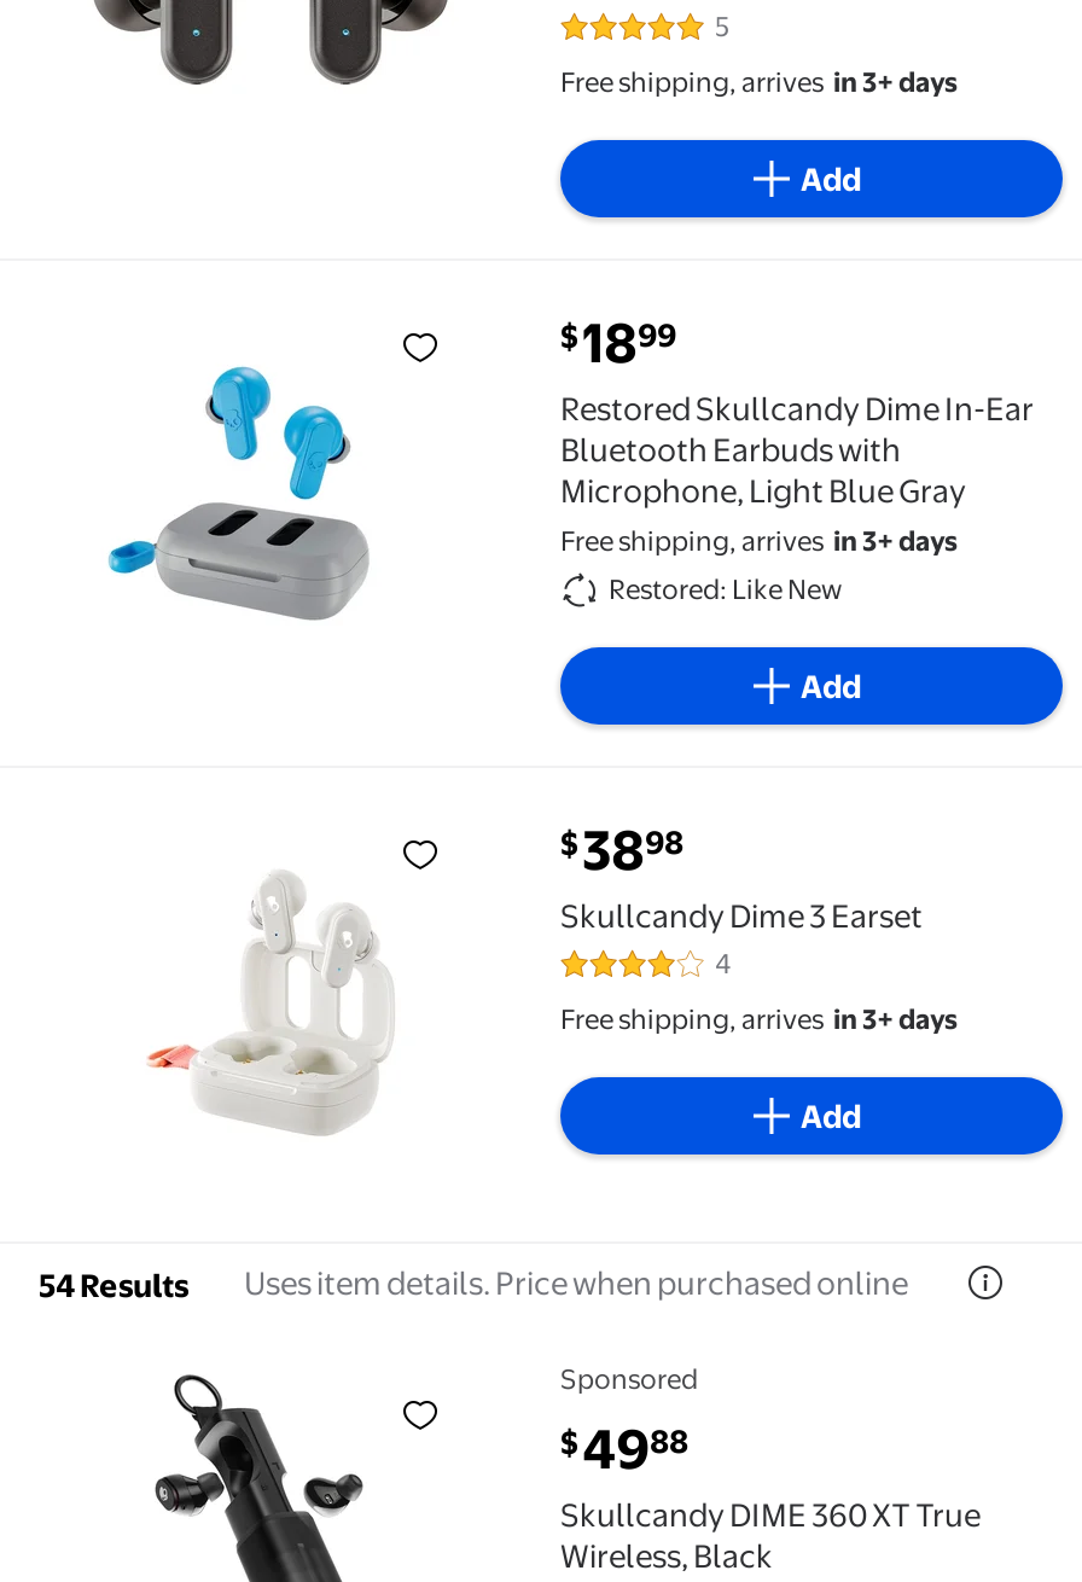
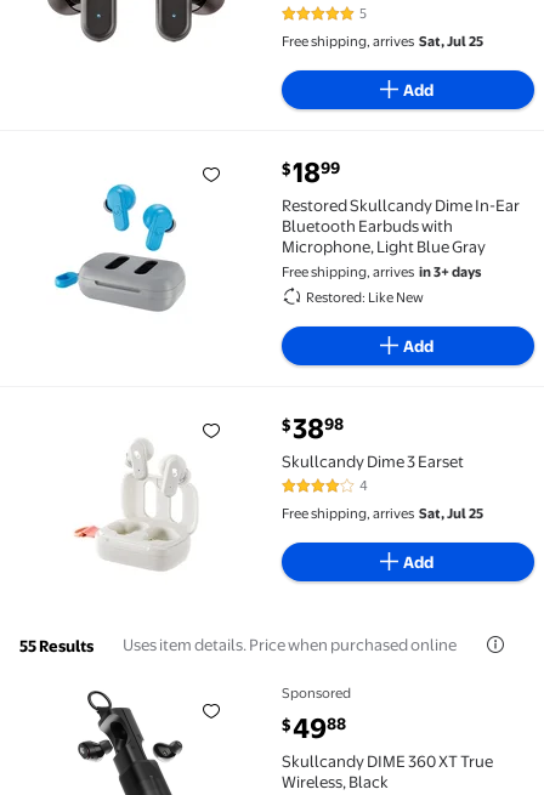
[560,64,959,98] Free shipping, arrives in 3+ days -> [282,32,483,49] Free shipping, arrives Sat, Jul 25
[560,1002,959,1035] Free shipping, arrives in 3+ days -> [282,505,483,522] Free shipping, arrives Sat, Jul 25
[39,1264,908,1304] 54 Results Uses item details. Price when purchased online -> [19,635,457,655] 55 Results Uses item details. Price when purchased online

